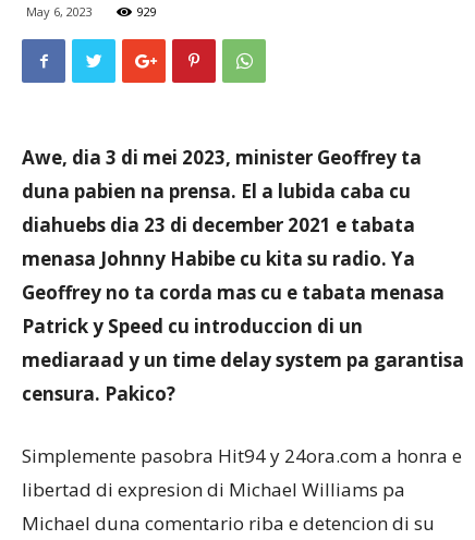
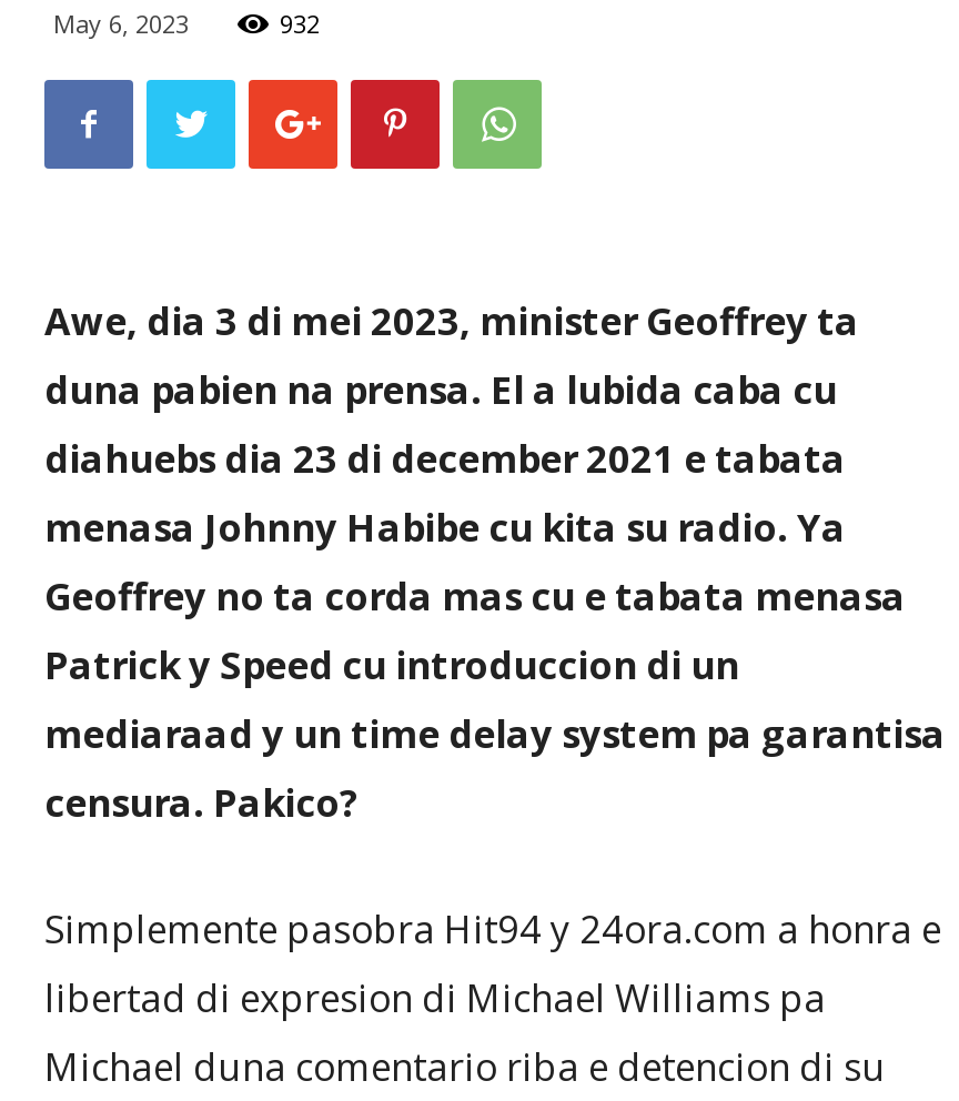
[137,3,157,20] 929 -> [280,7,320,40] 932

